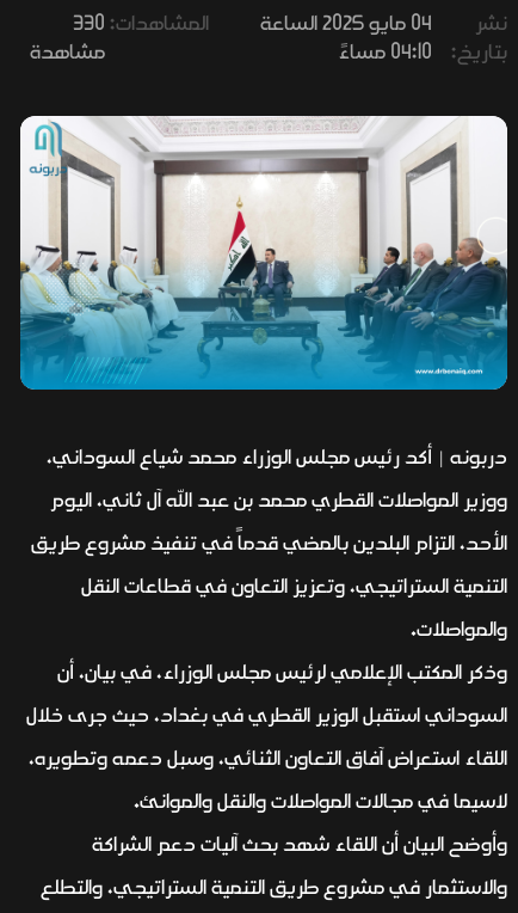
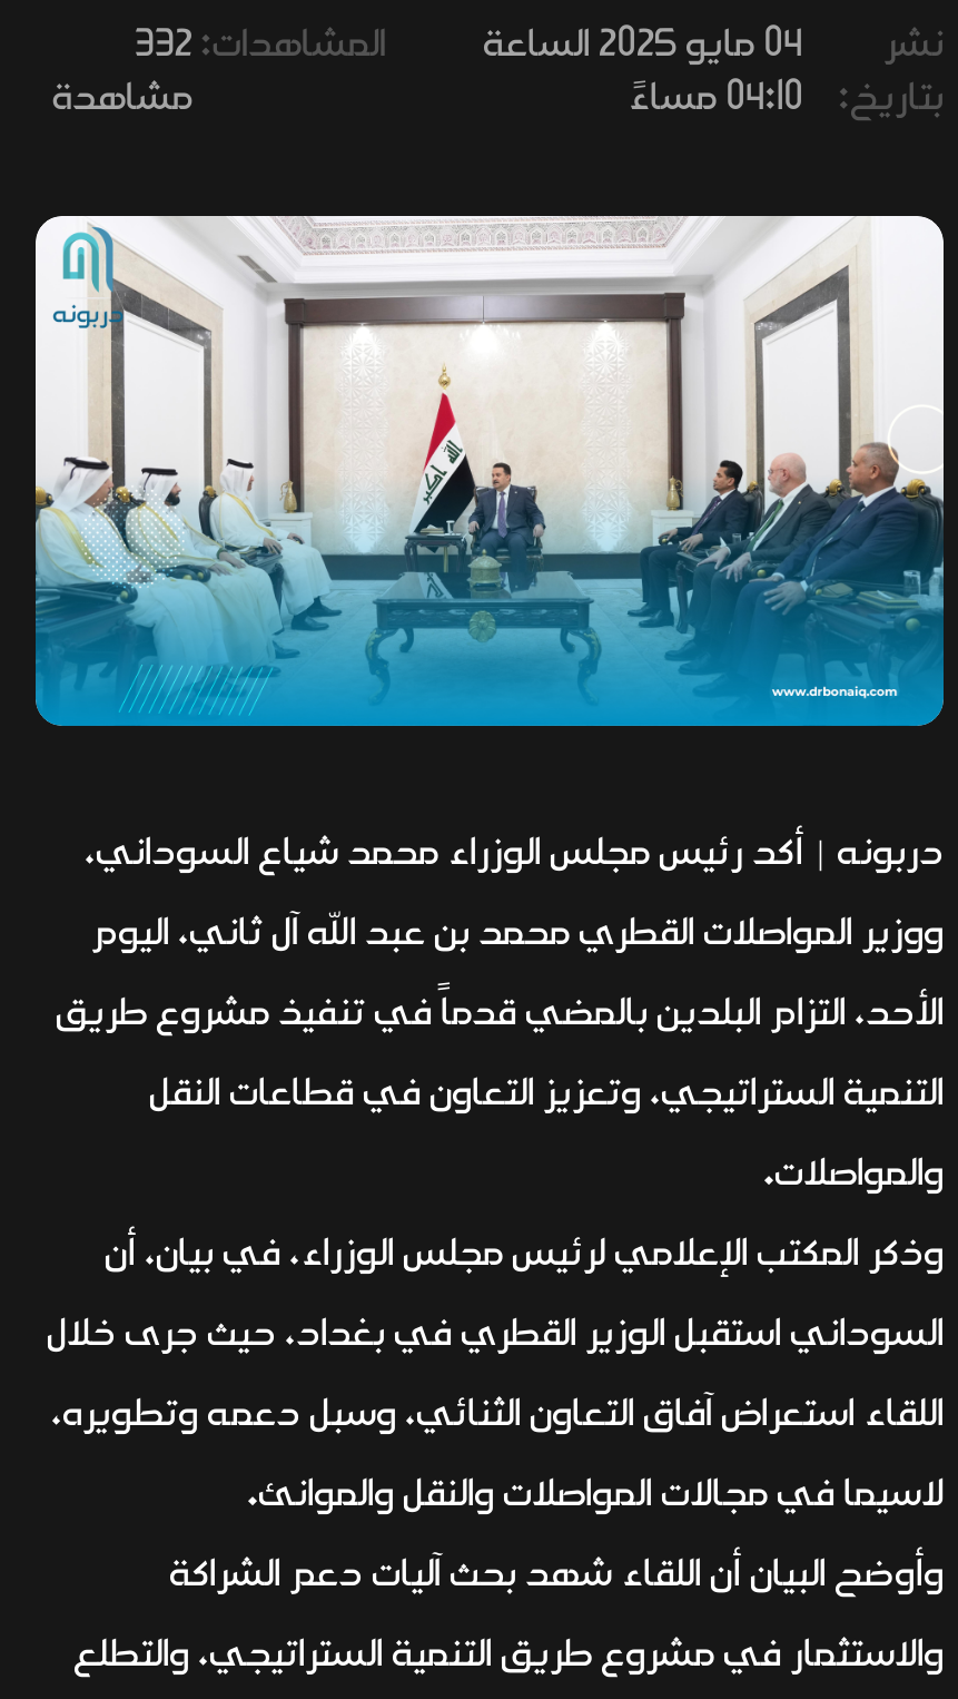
[73,8,209,42] المشاهدات: 330 -> [134,15,386,78] المشاهدات: 332

